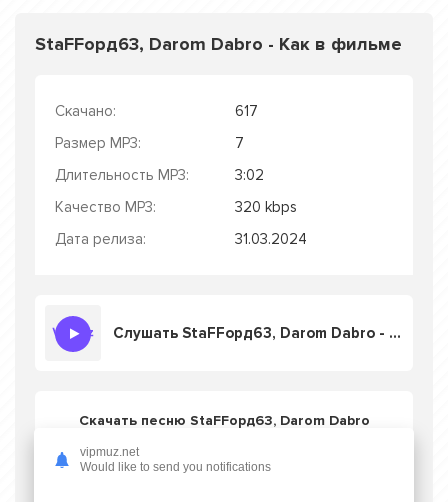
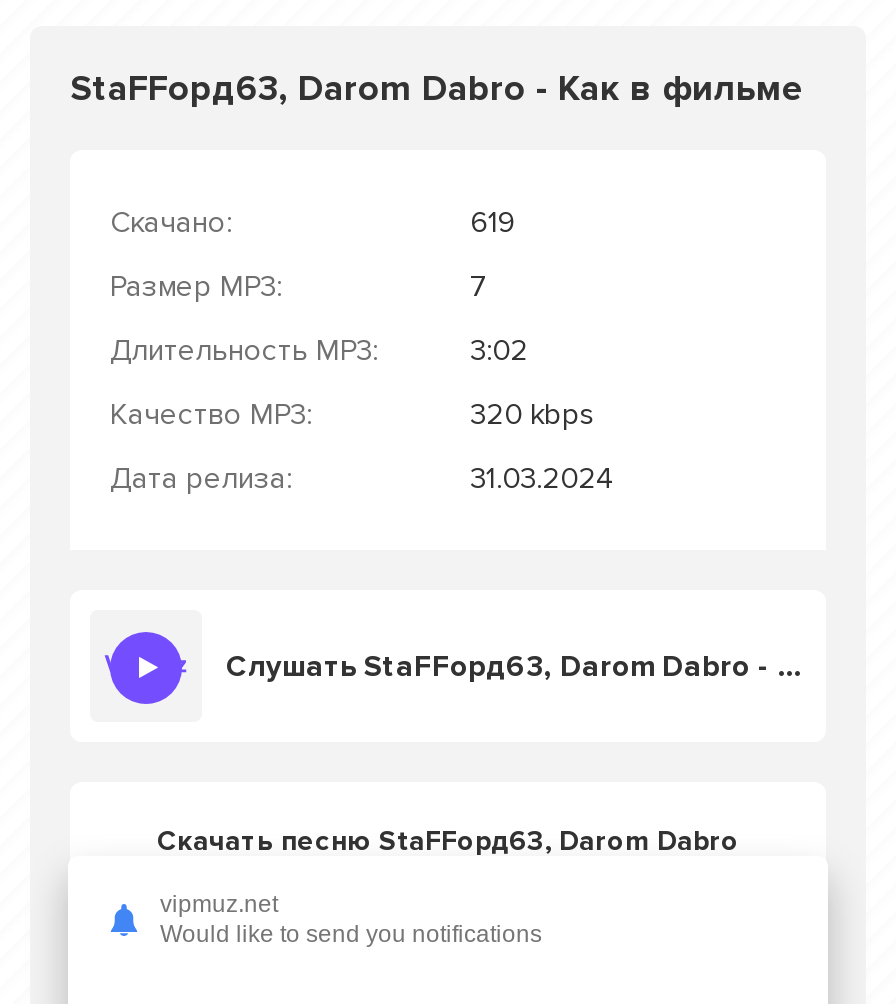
[235,102,258,120] 617 -> [470,204,516,240] 619

